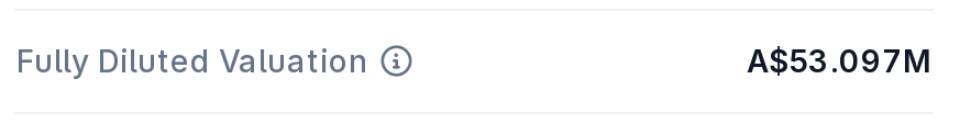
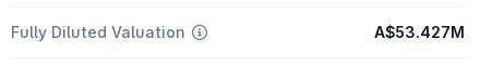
[747,42,931,79] A$53.097M -> [374,23,465,41] A$53.427M

